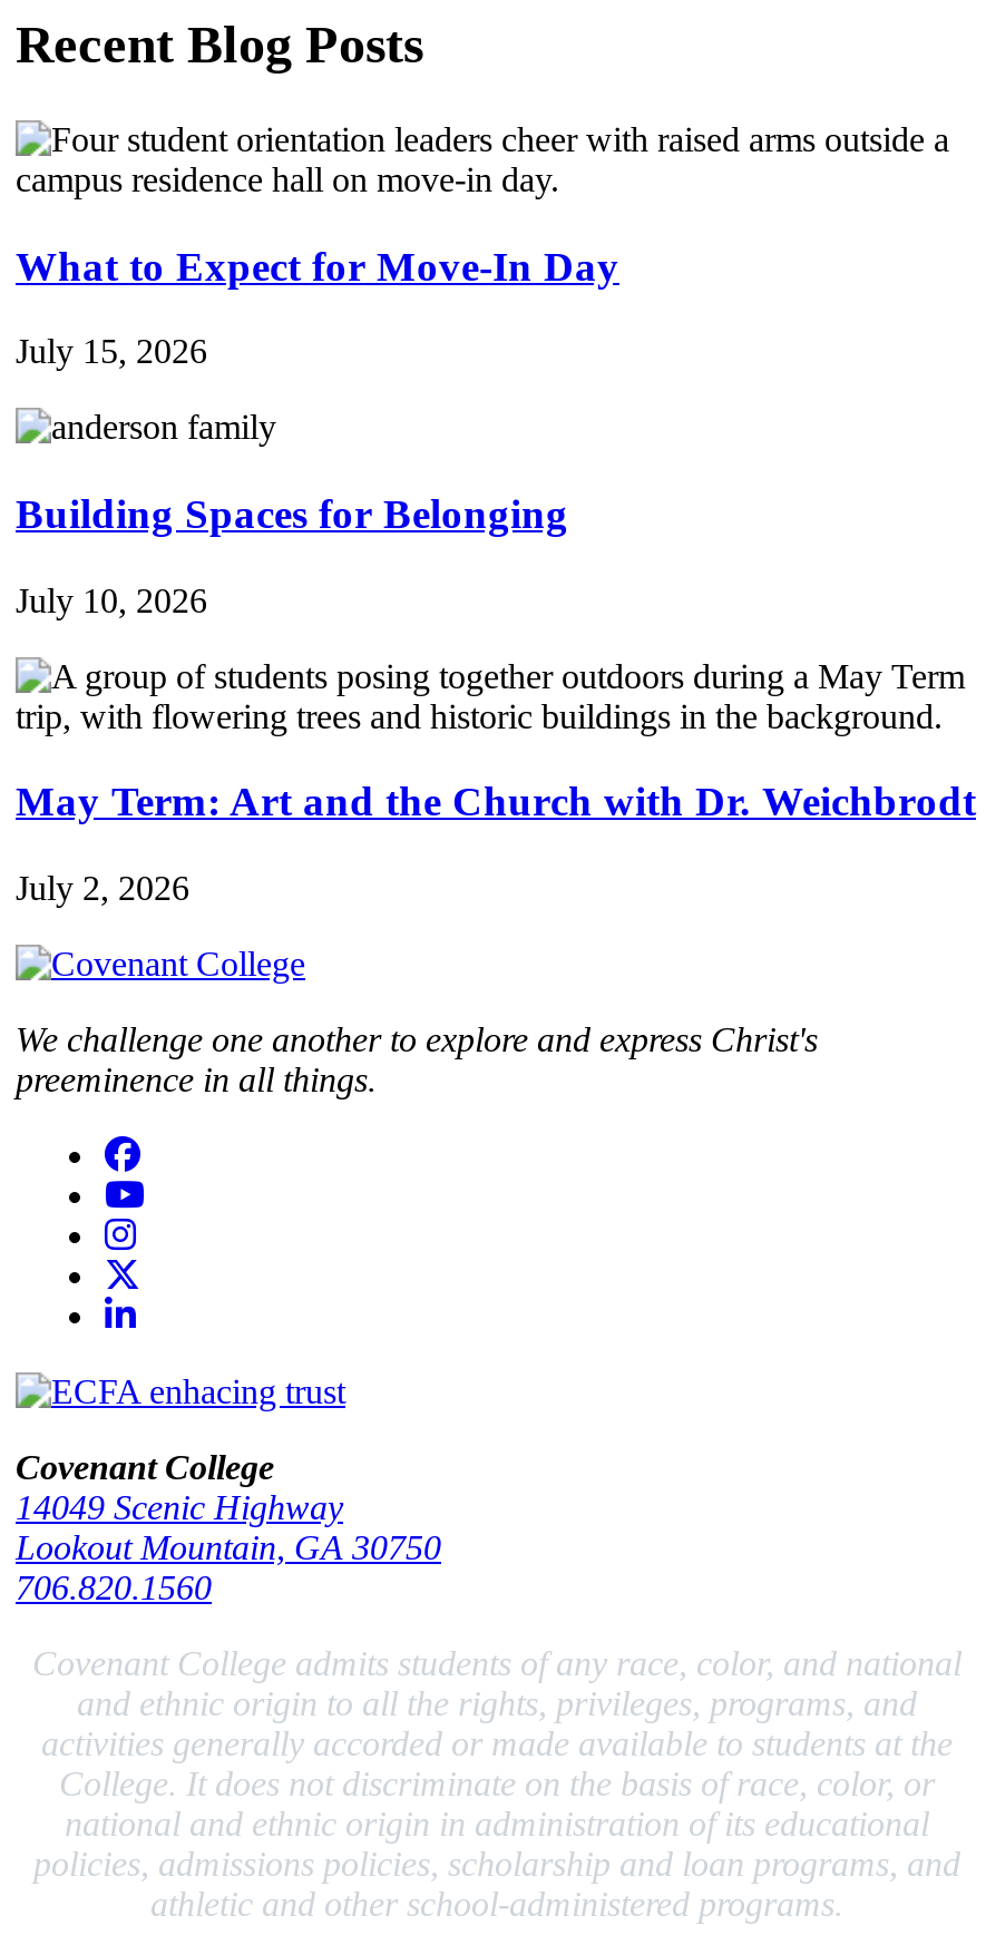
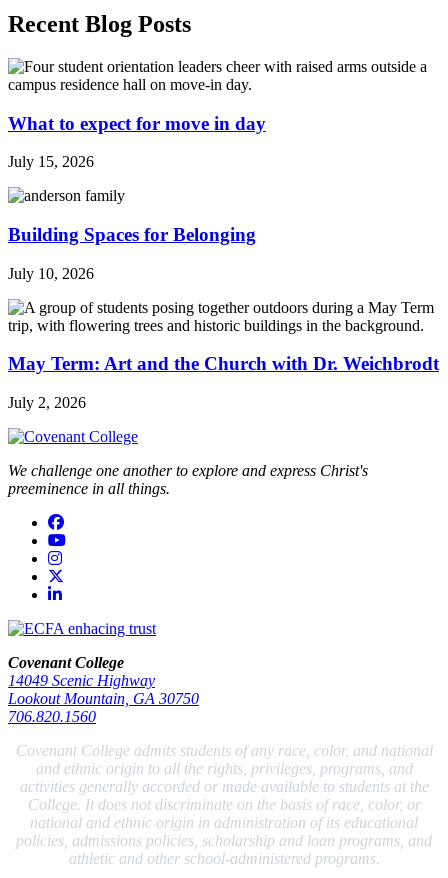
[16,242,619,289] What to Expect for Move-In Day -> [8,112,266,133] What to expect for move in day

